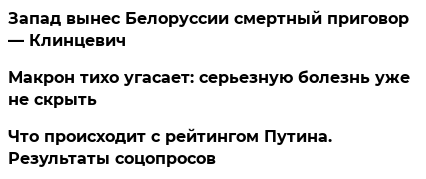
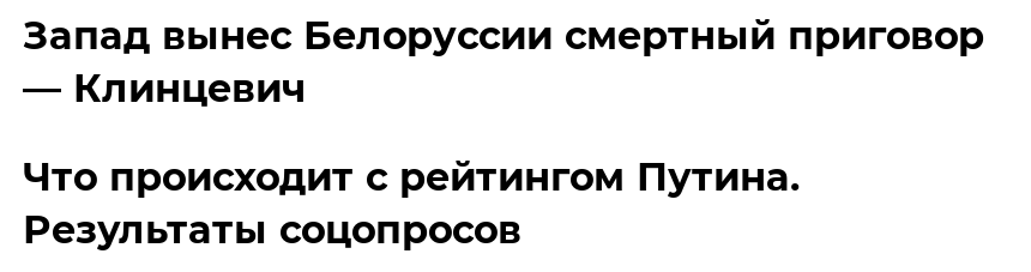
[8,68,410,109] Макрон тихо угасает: серьезную болезнь уже | не скрыть -> none

